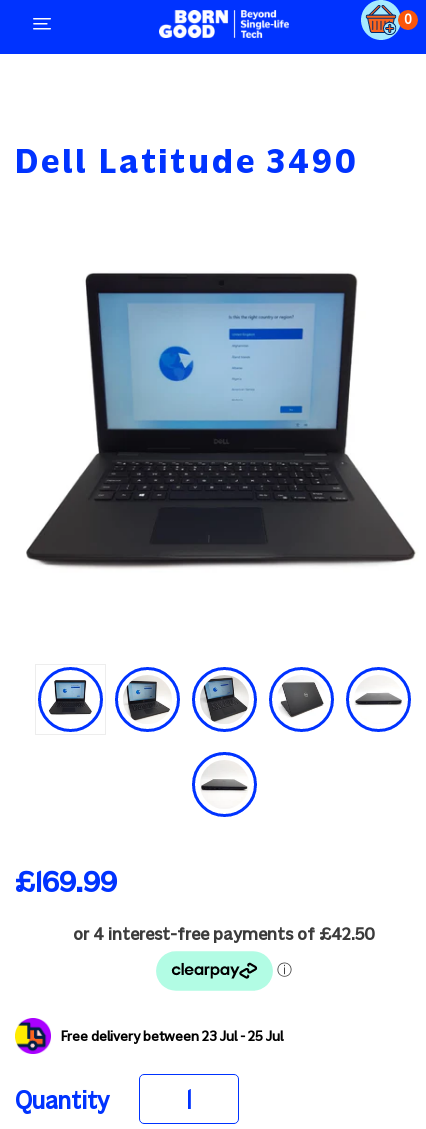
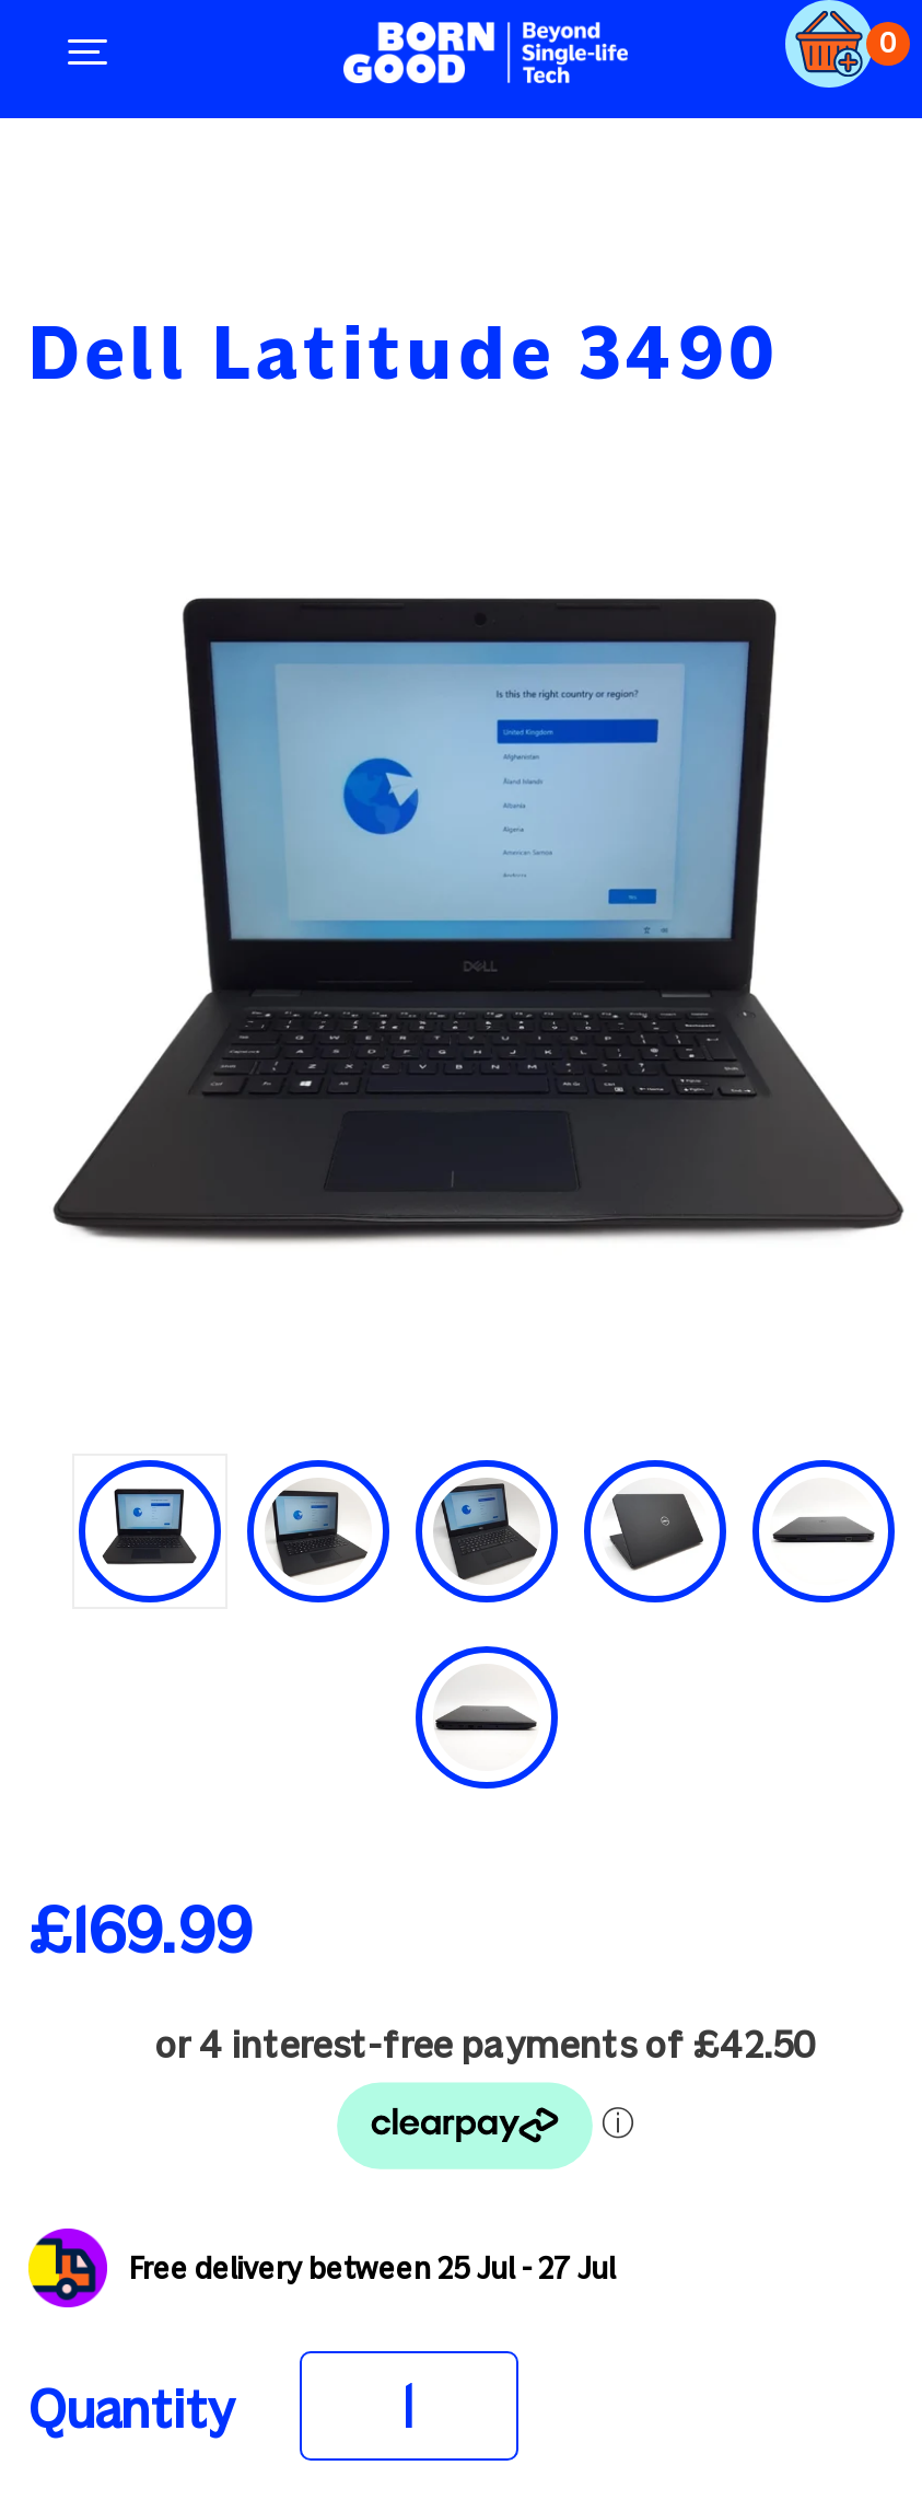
[61,1027,283,1044] Free delivery between 23 Jul - 25 Jul -> [129,2249,615,2287] Free delivery between 25 Jul - 27 Jul

